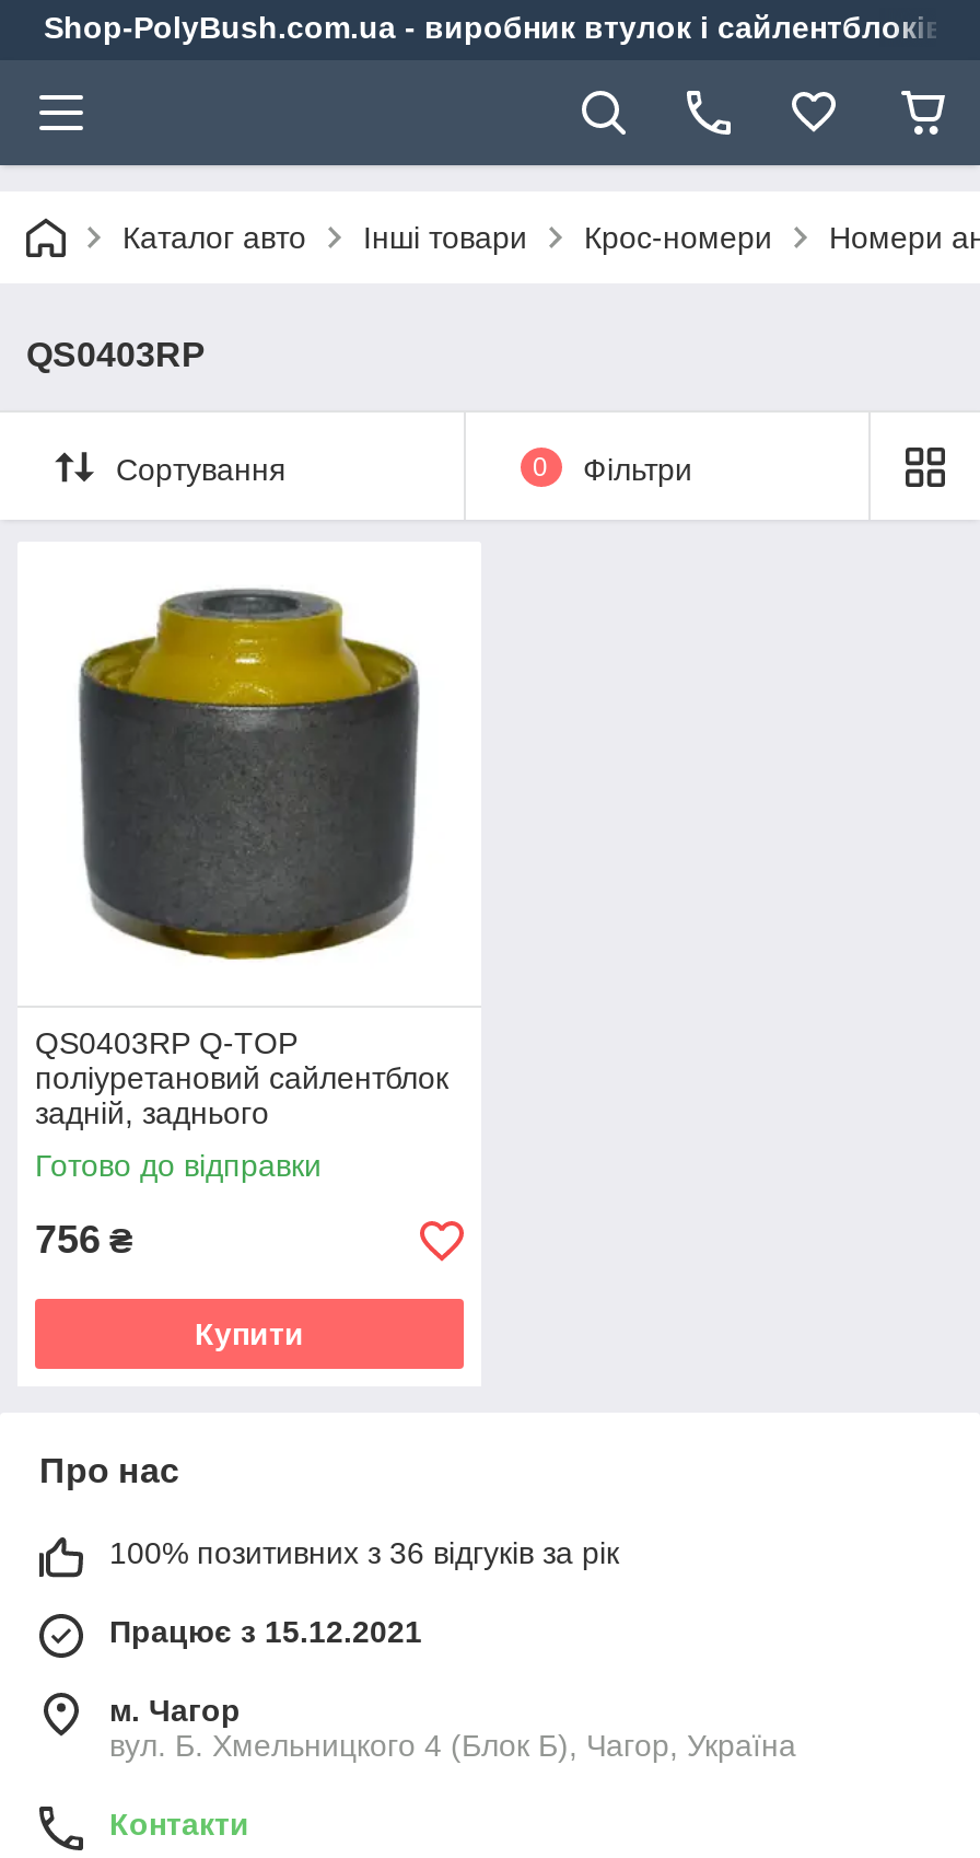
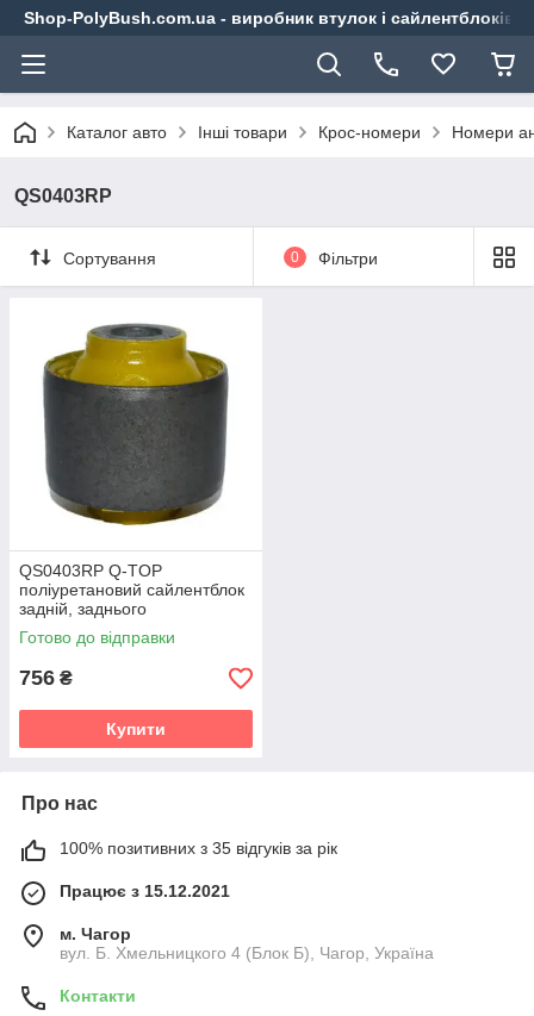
[109,1535,619,1570] 100% позитивних з 36 відгуків за рік -> [60,839,337,858] 100% позитивних з 35 відгуків за рік

